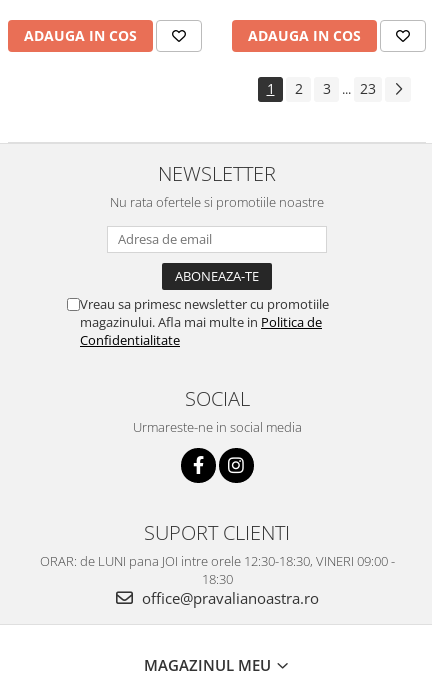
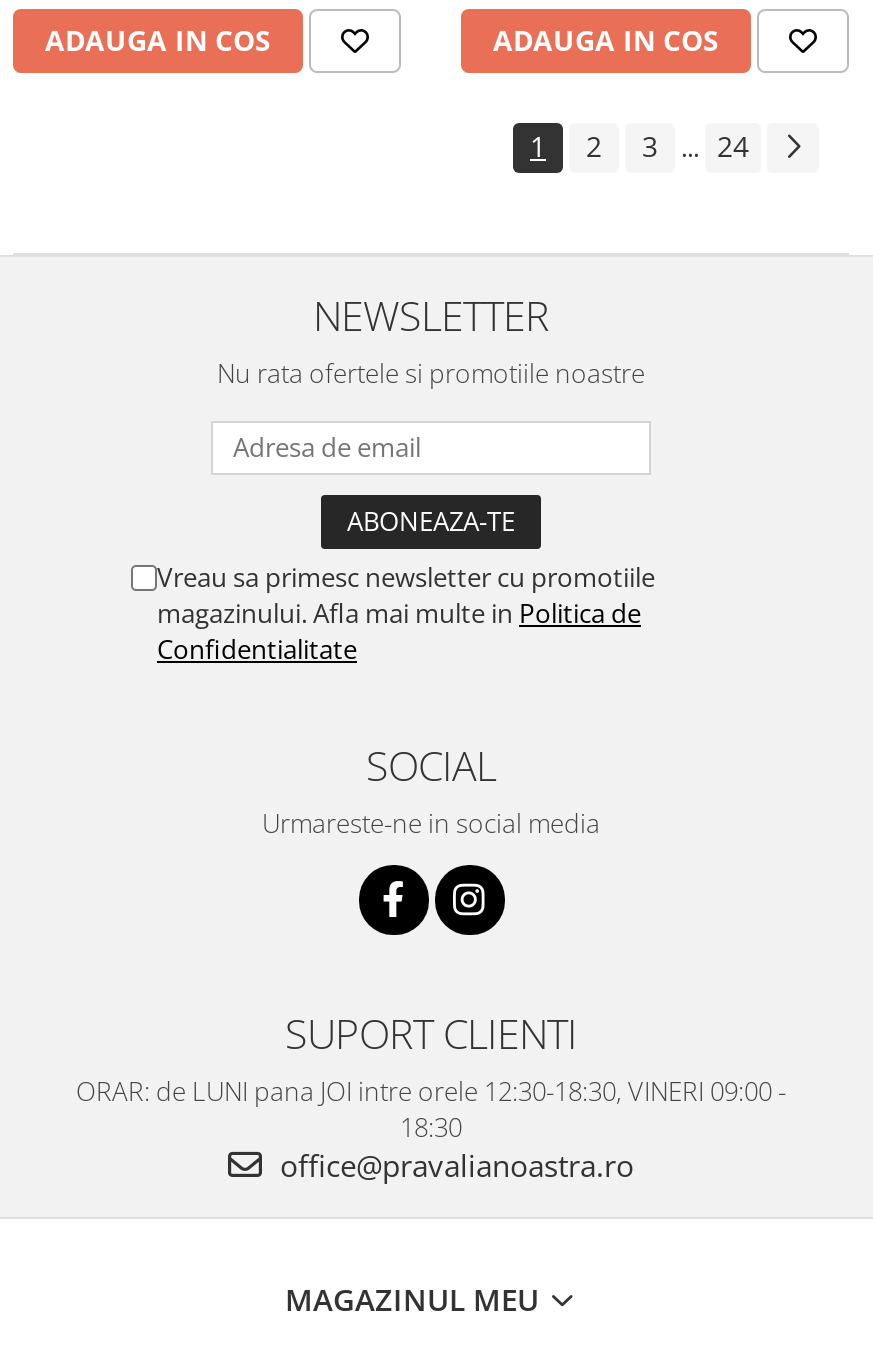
[266,78,376,97] 1 2 3 ... 23 -> [530,126,749,164] 1 2 3 ... 24

